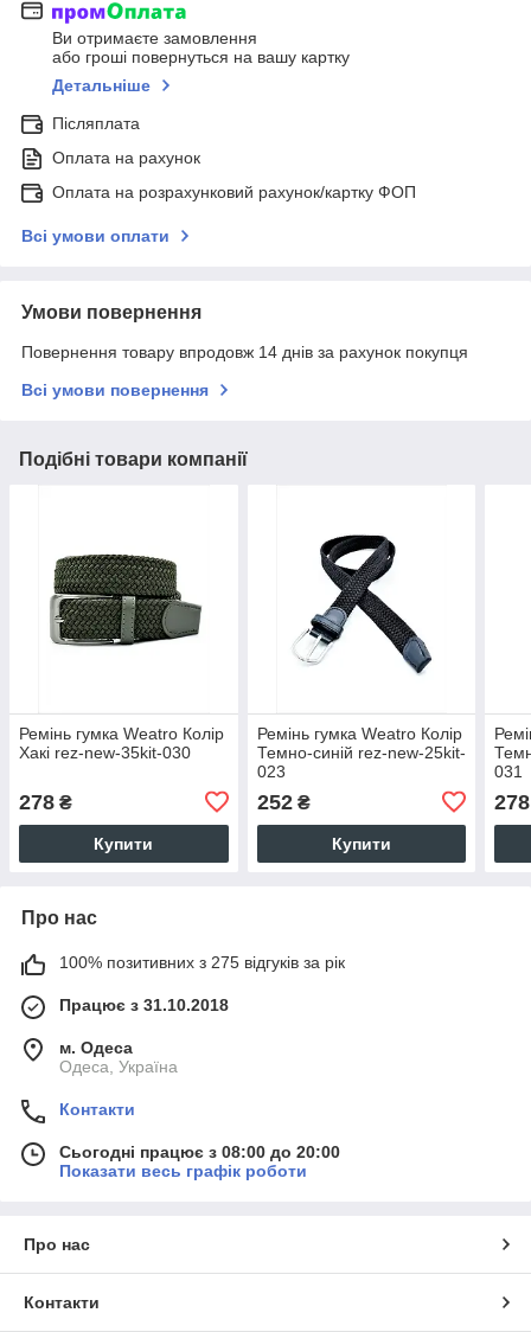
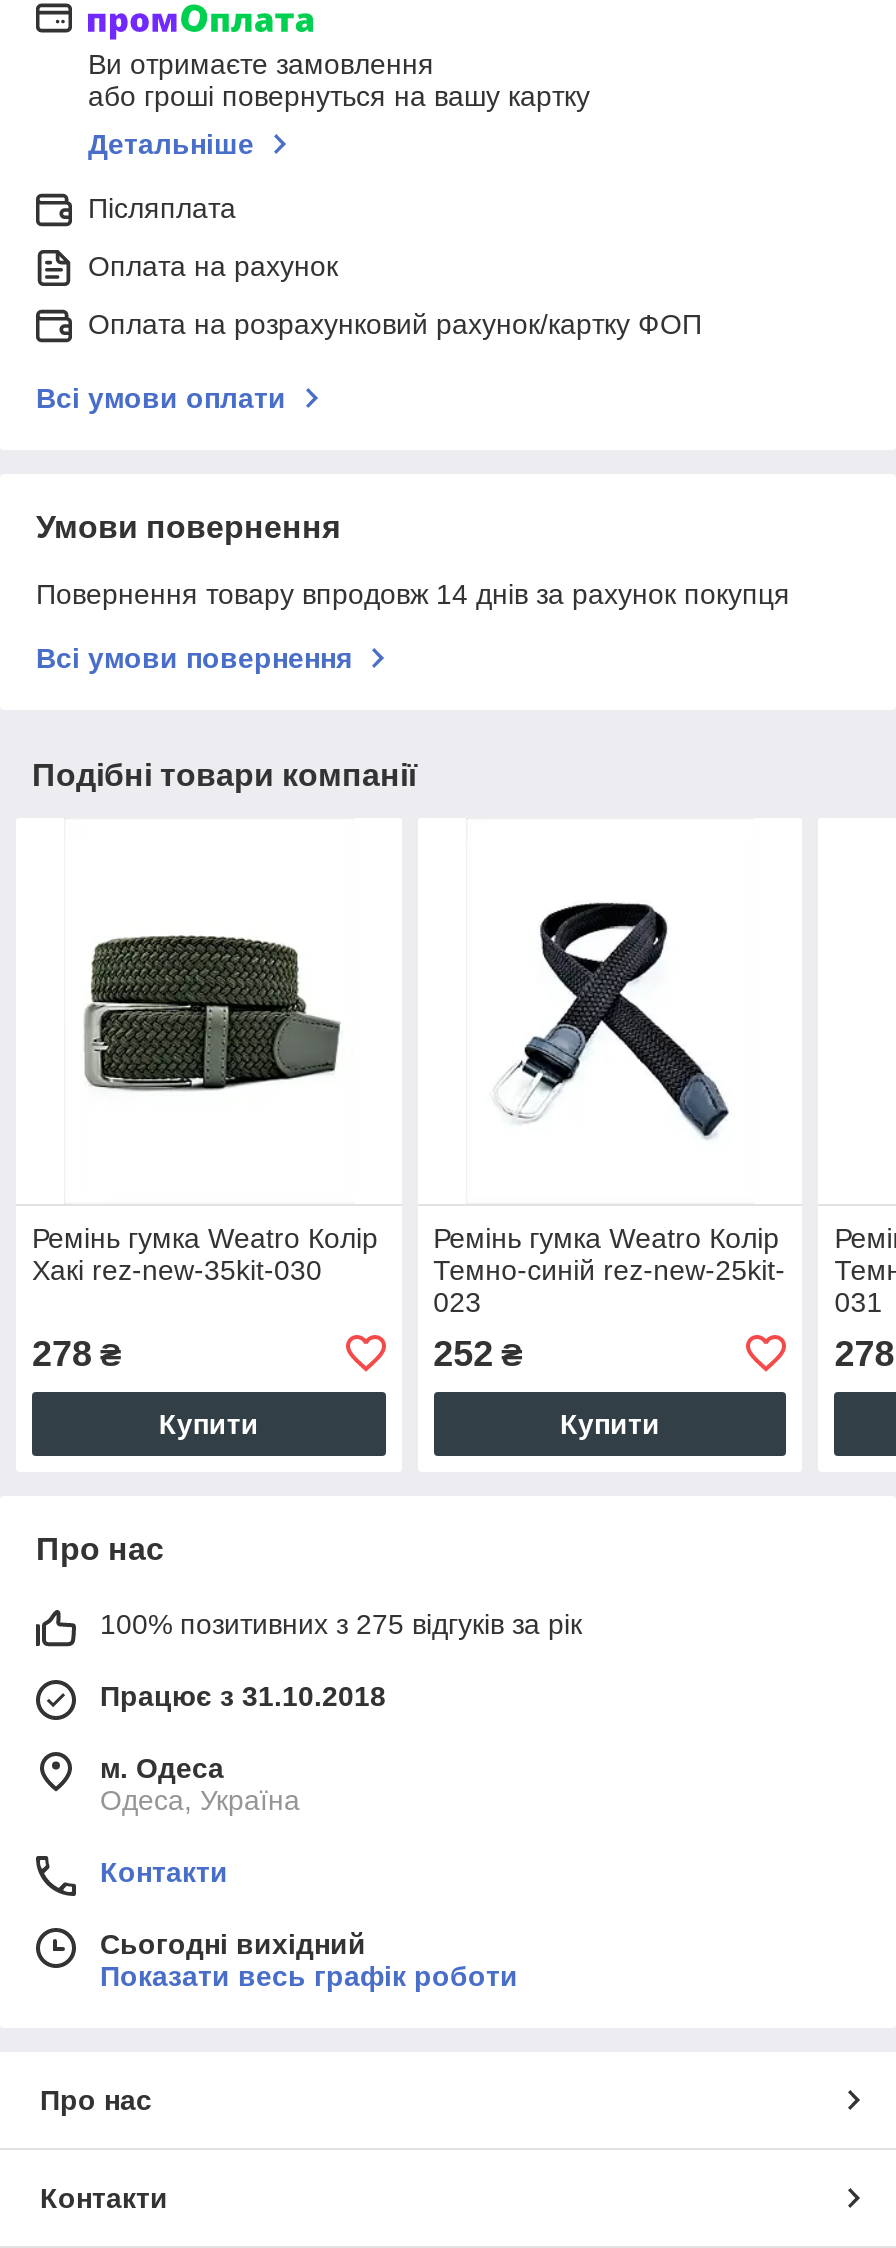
[59,1142,340,1161] Сьогодні працює з 08:00 до 20:00 -> [100,1928,366,1960] Сьогодні вихідний

